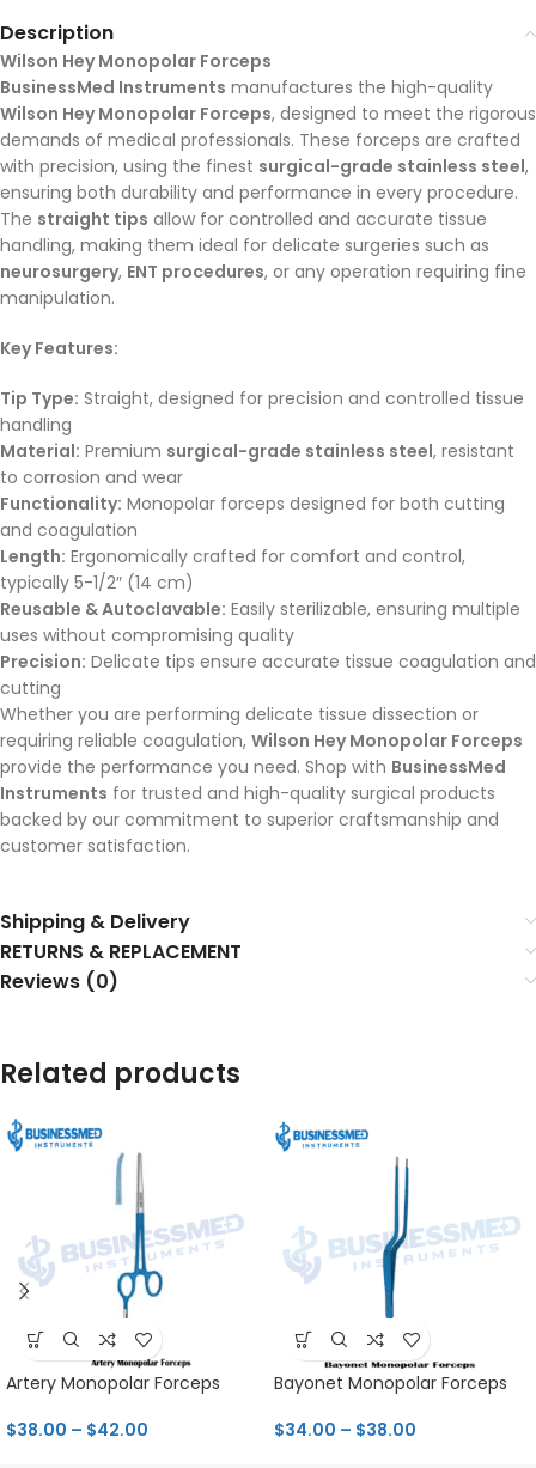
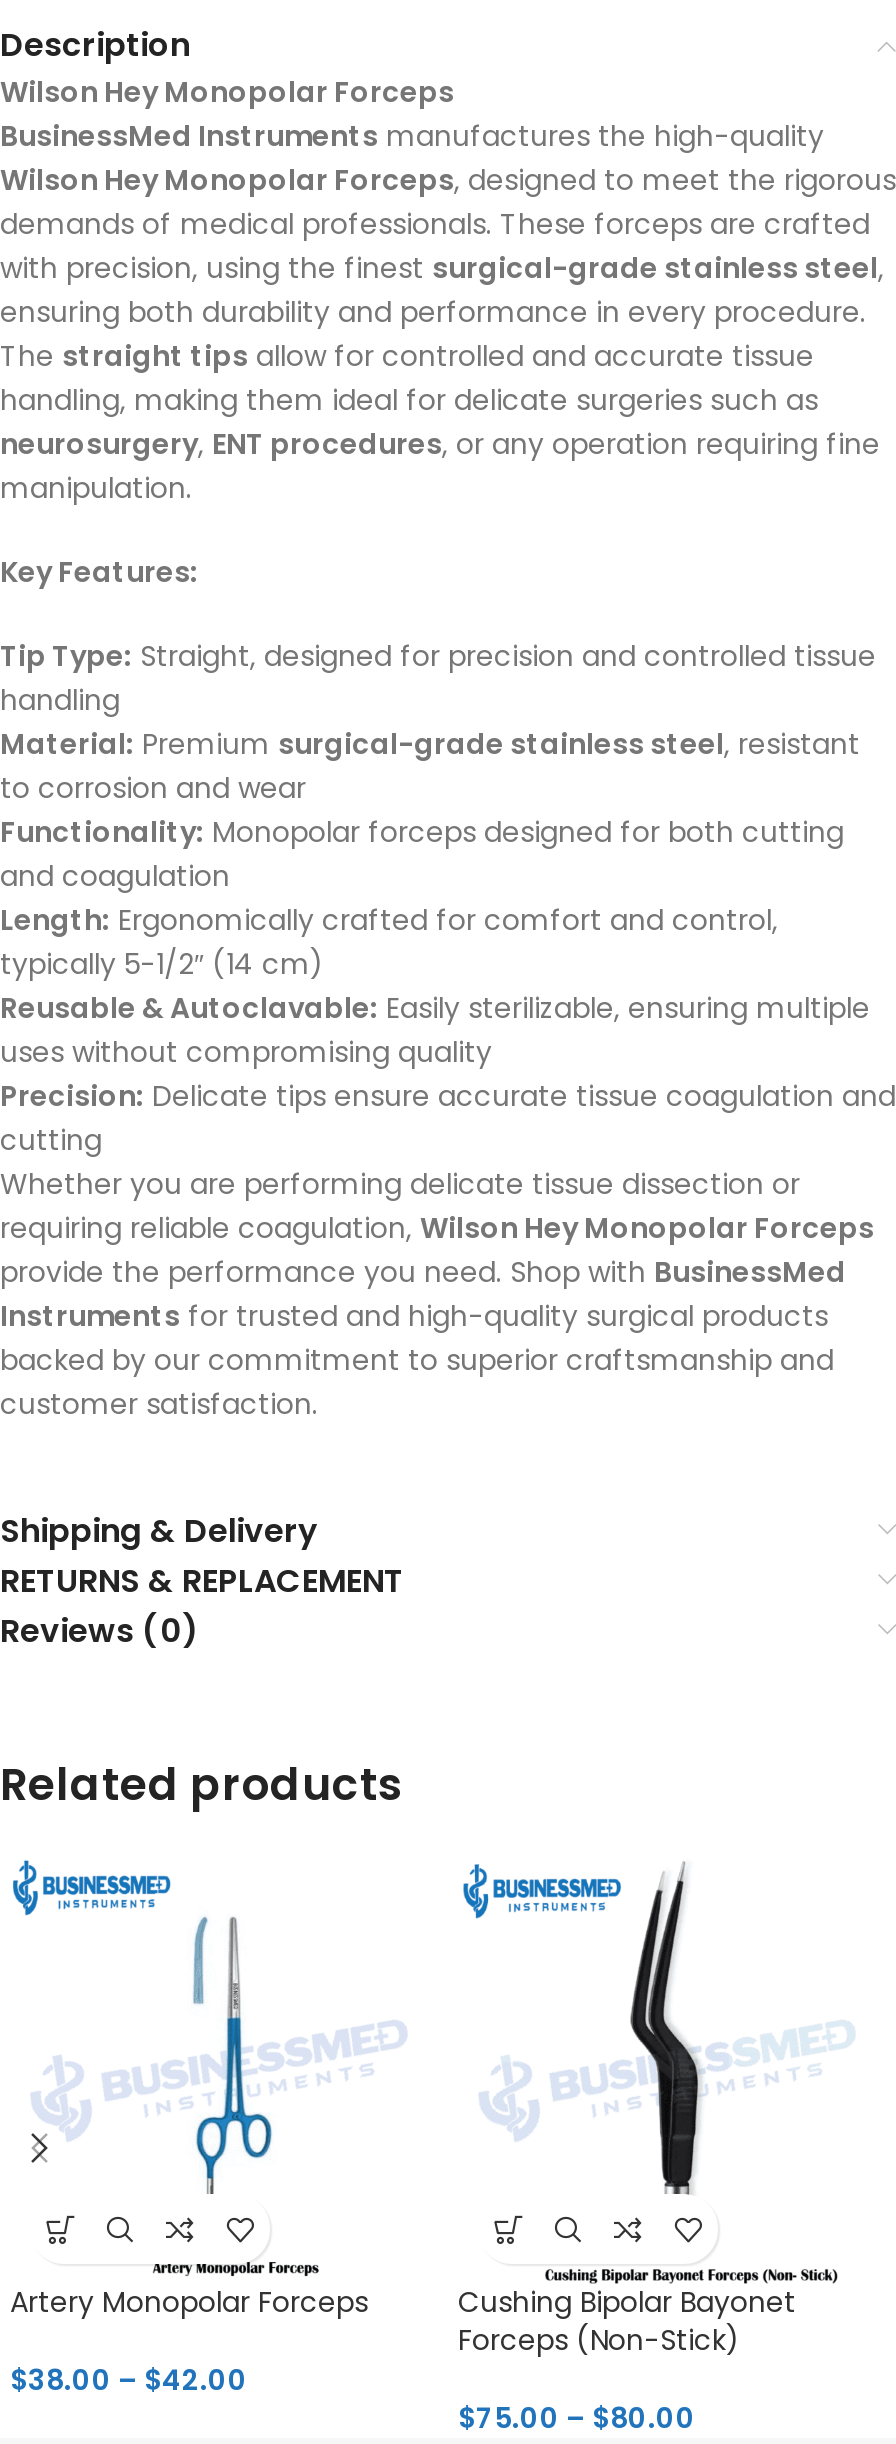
[275,1121,427,1320] [image] -> [472,1862,734,2196] [image]
[274,1371,507,1395] Bayonet Monopolar Forceps -> [458,2283,796,2361] Cushing Bipolar Bayonet | Forceps (Non-Stick)
[274,1418,416,1442] $34.00 – $38.00 -> [458,2399,696,2439] $75.00 – $80.00

